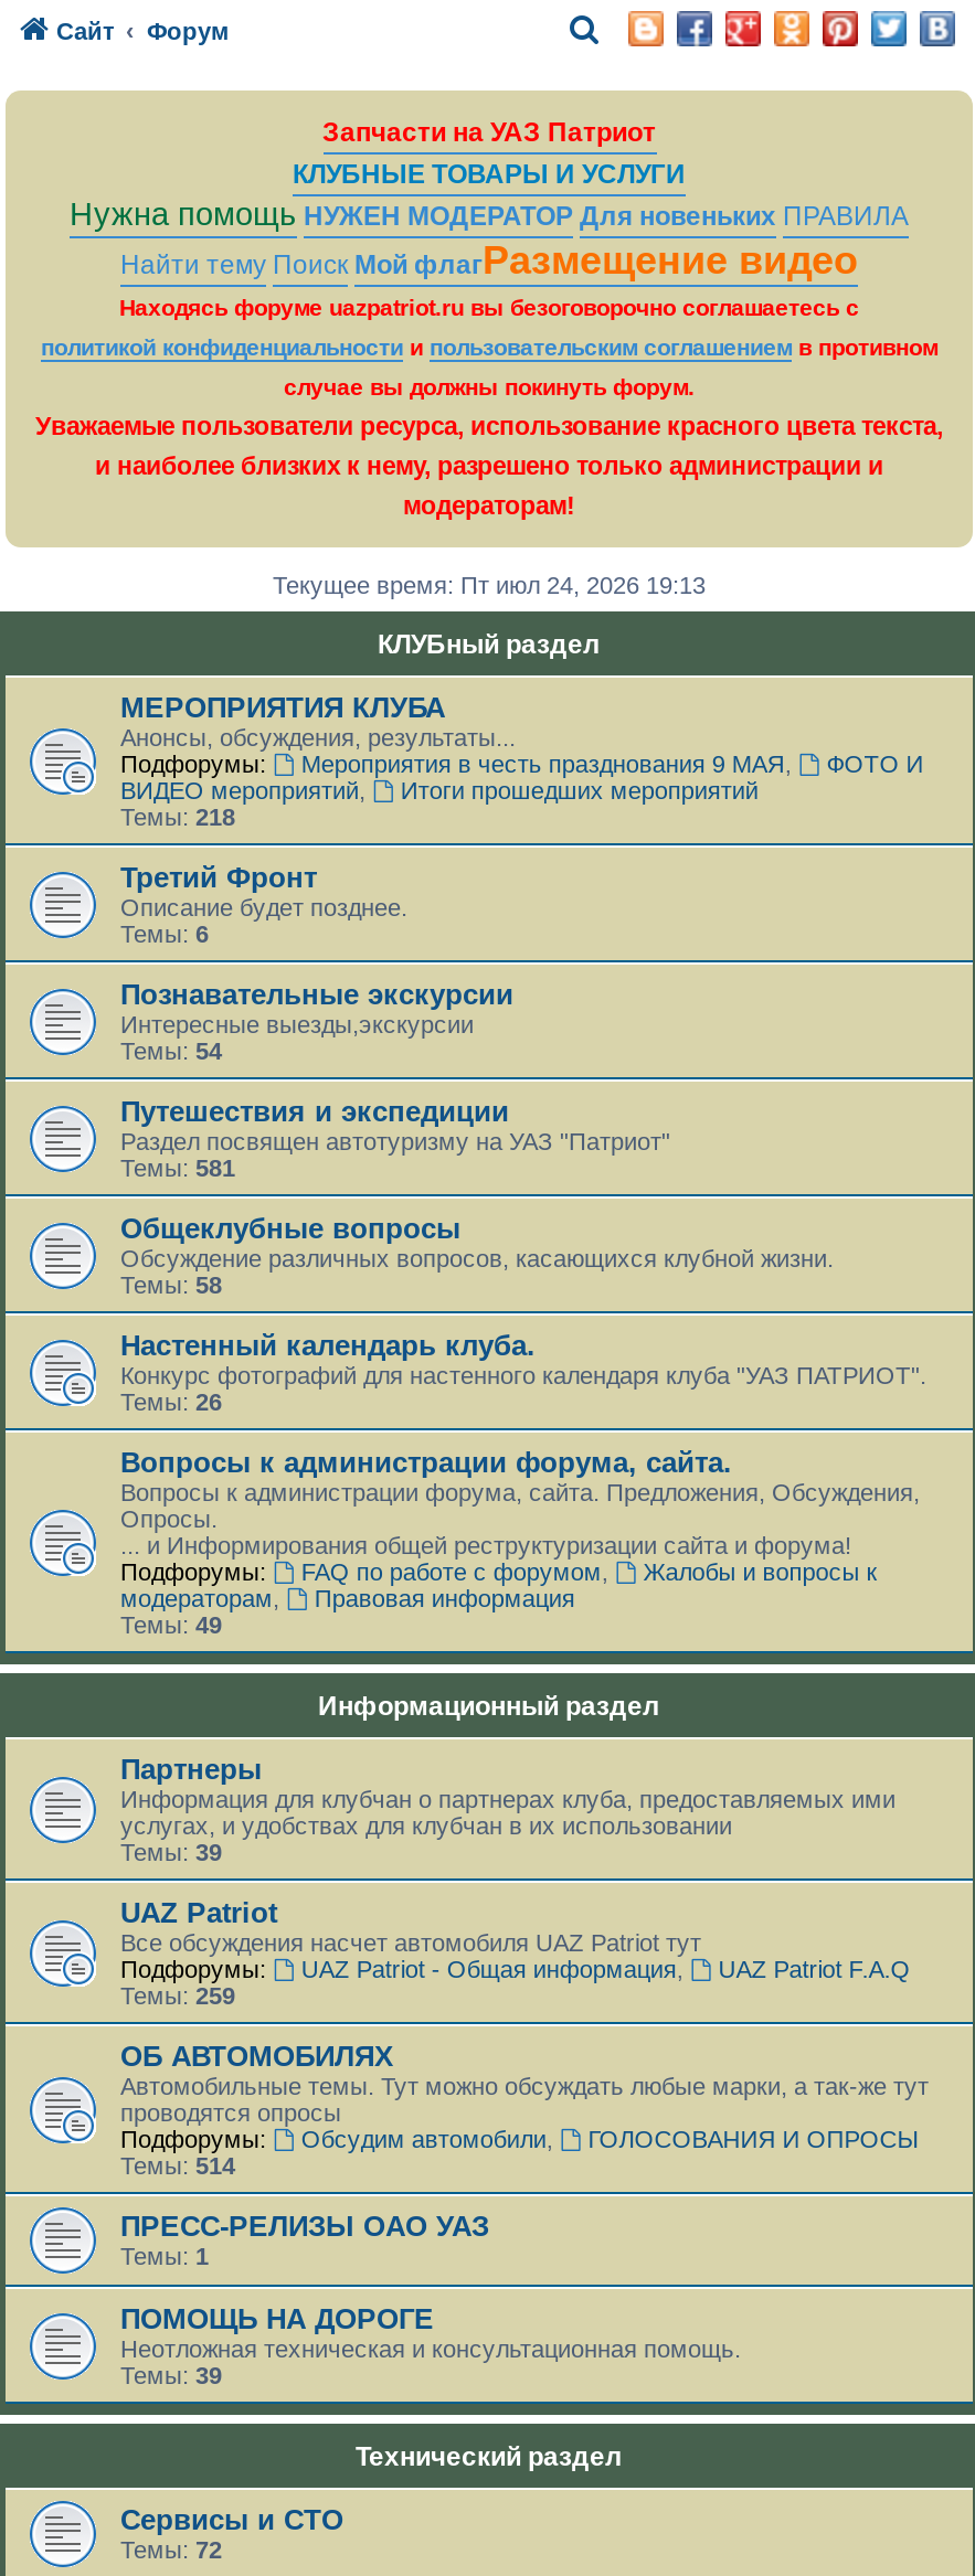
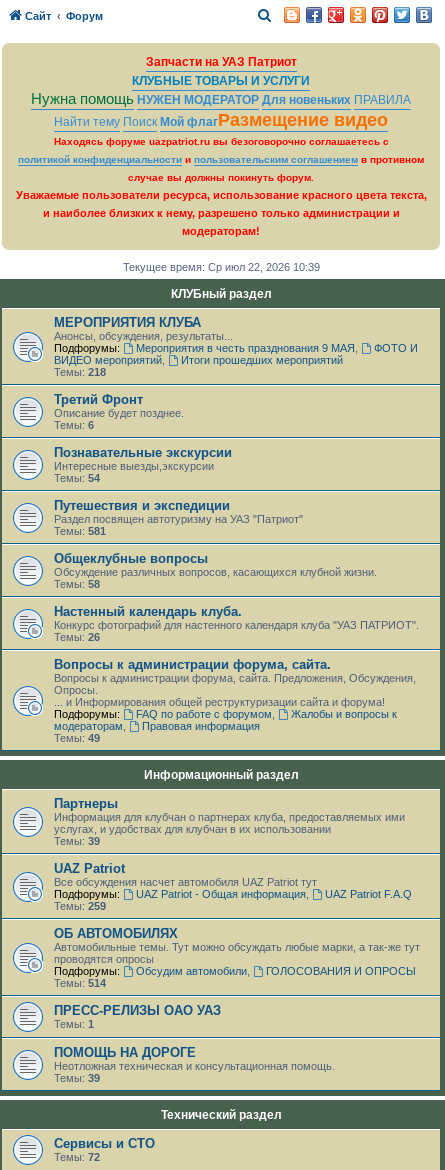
[273,571,706,597] Текущее время: Пт июл 24, 2026 19:13 -> [122,260,319,272] Текущее время: Ср июл 22, 2026 10:39

